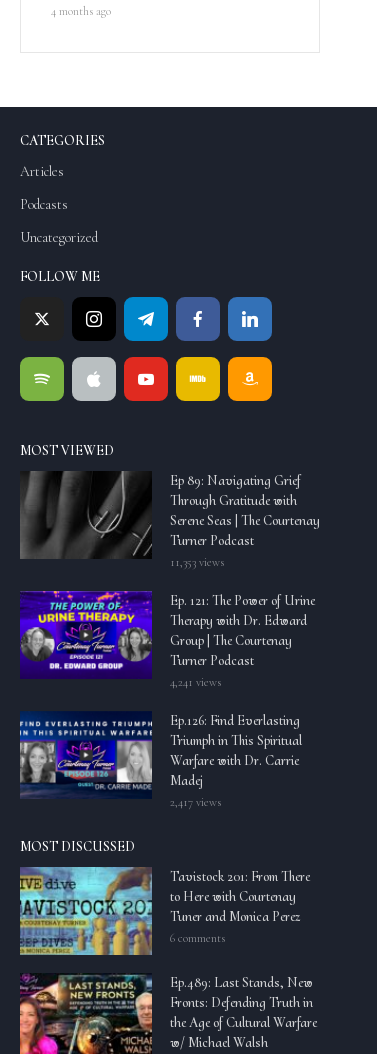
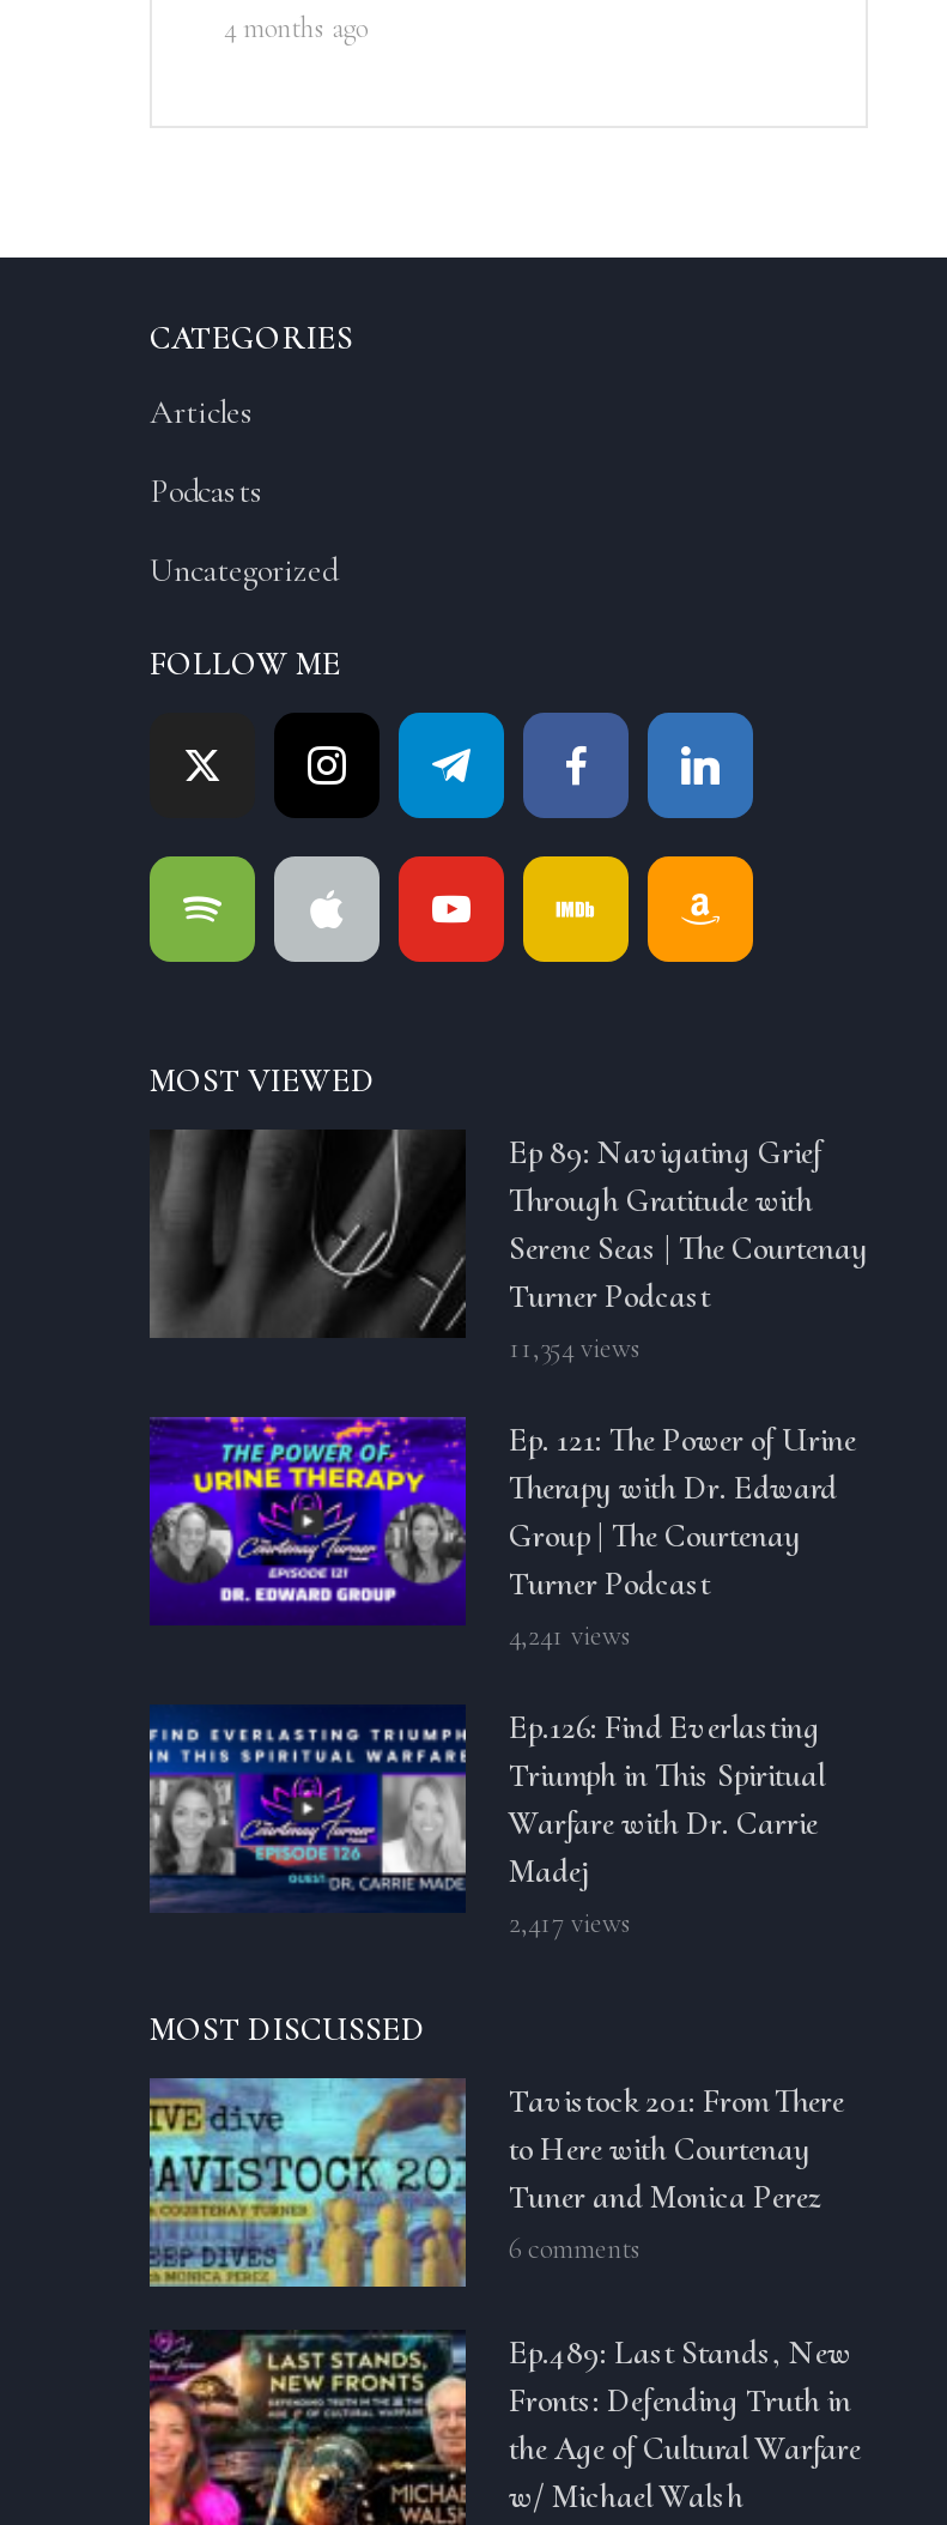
[170,555,224,569] 11,353 views -> [509,1330,641,1364] 11,354 views

